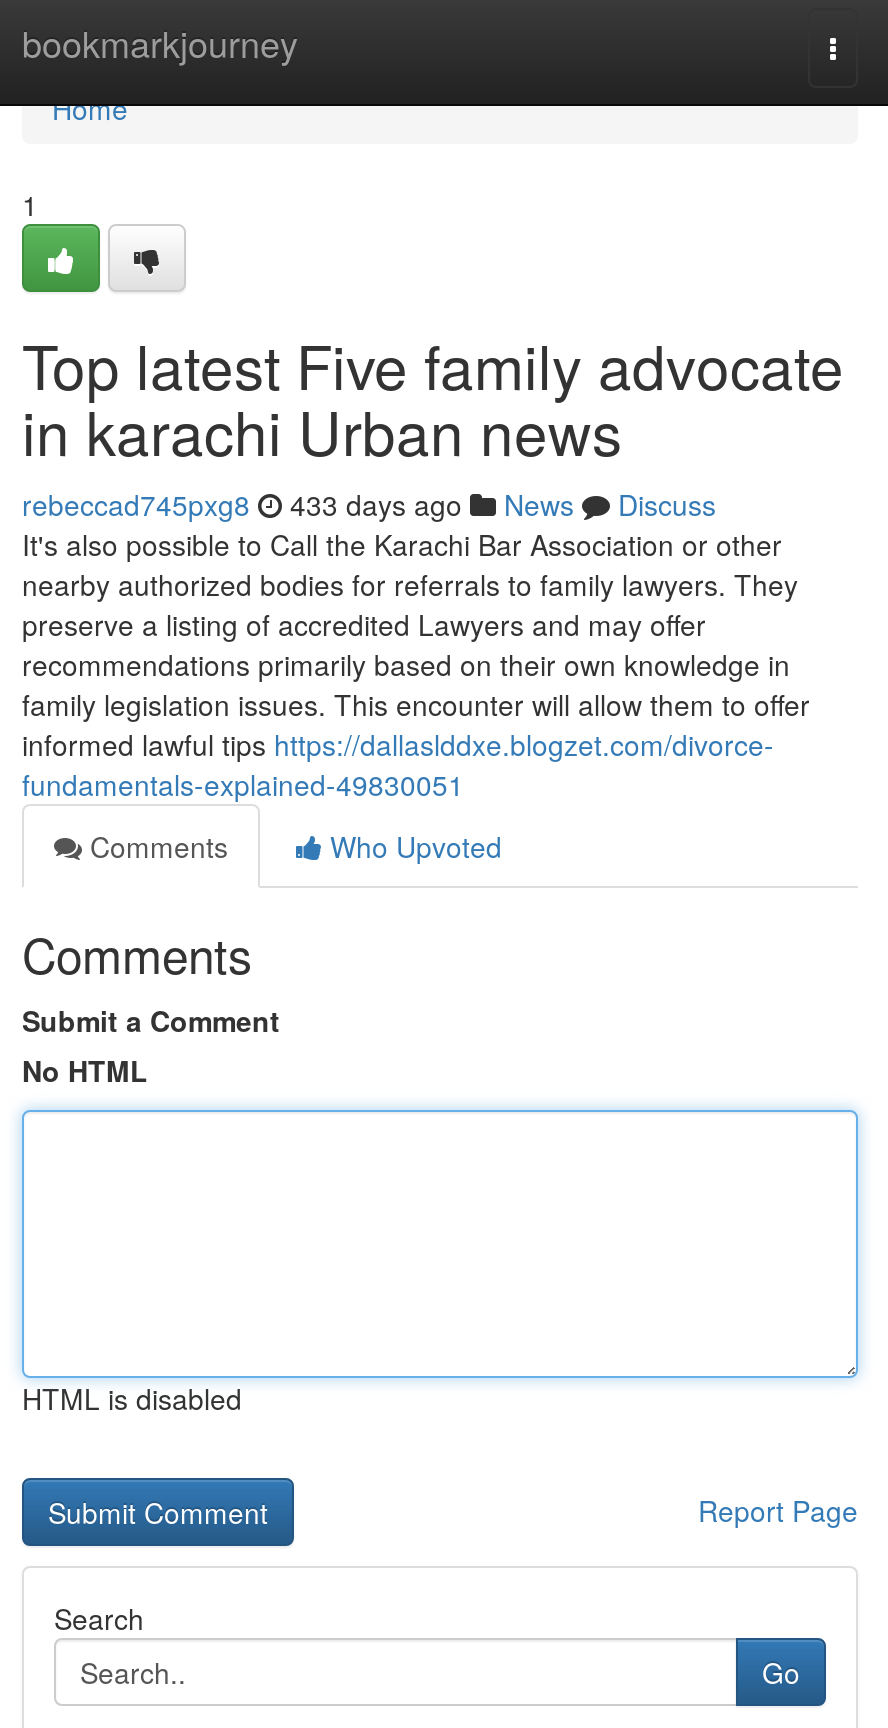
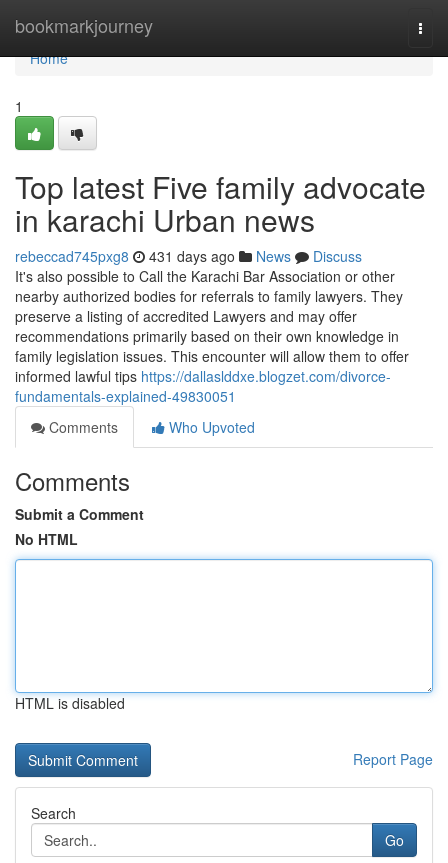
[22,484,716,524] rebeccad745pxg8 433 days ago News Discuss -> [15,246,362,266] rebeccad745pxg8 431 days ago News Discuss

